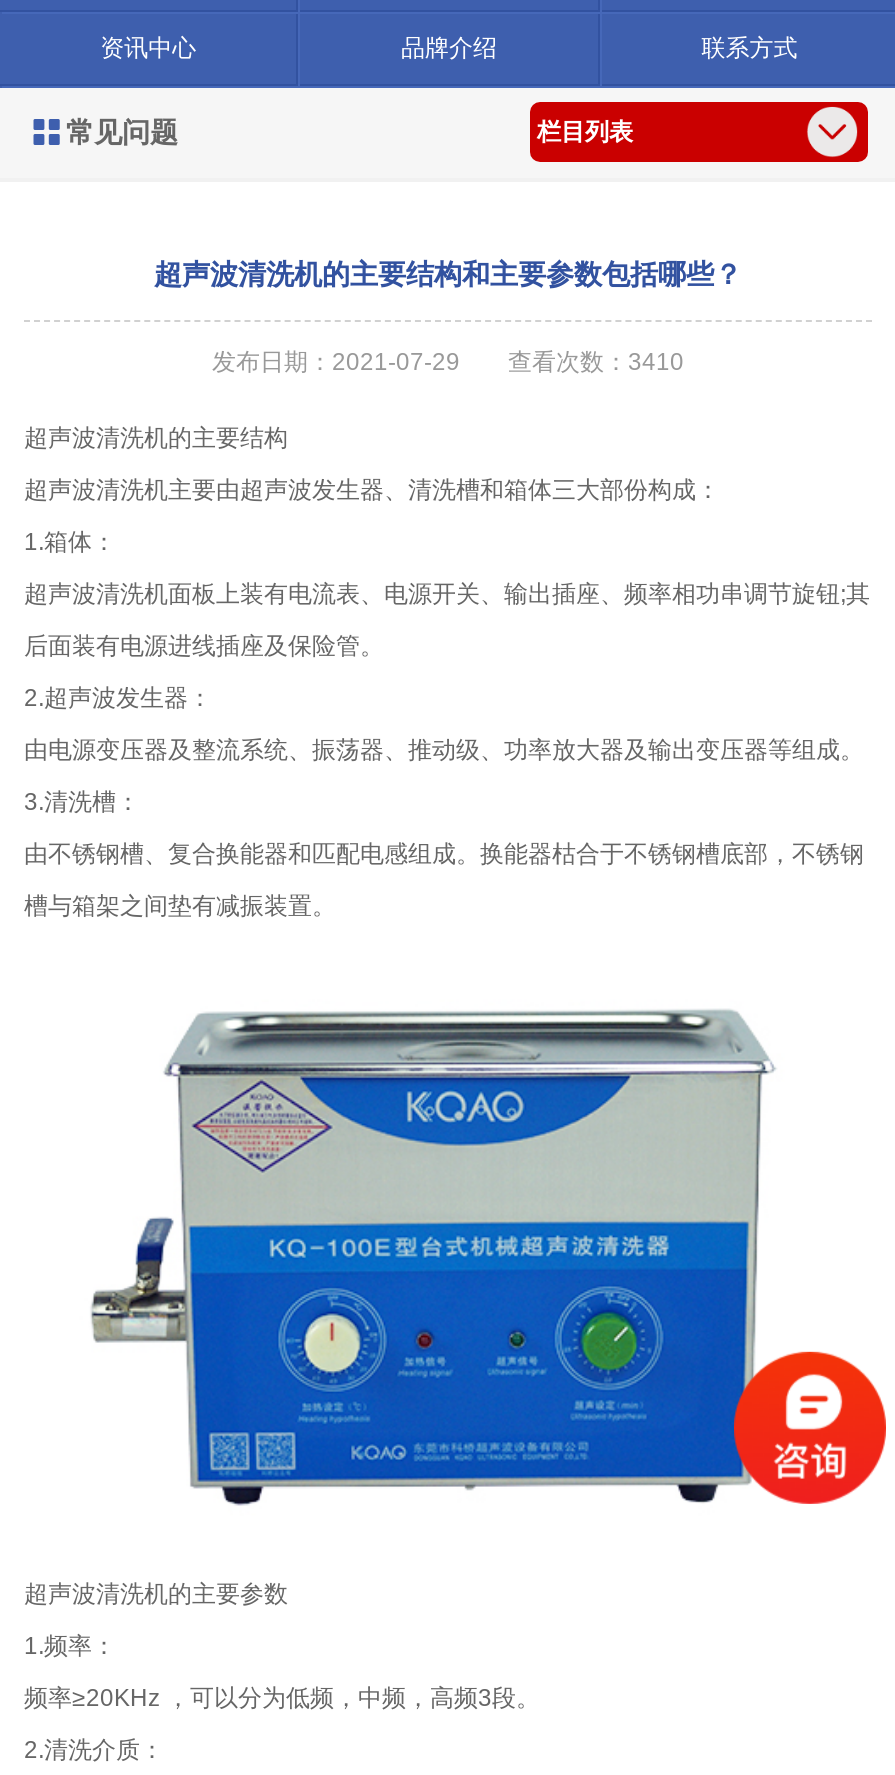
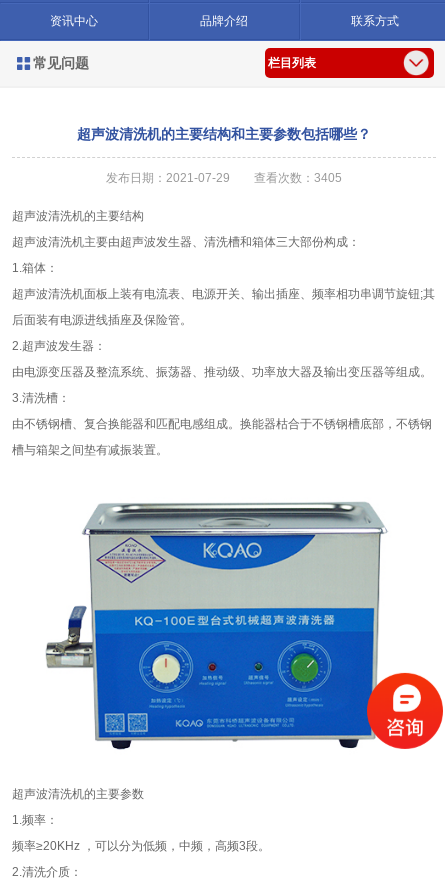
[212,349,684,377] 发布日期：2021-07-29 查看次数：3410 -> [106,171,342,185] 发布日期：2021-07-29 查看次数：3405

